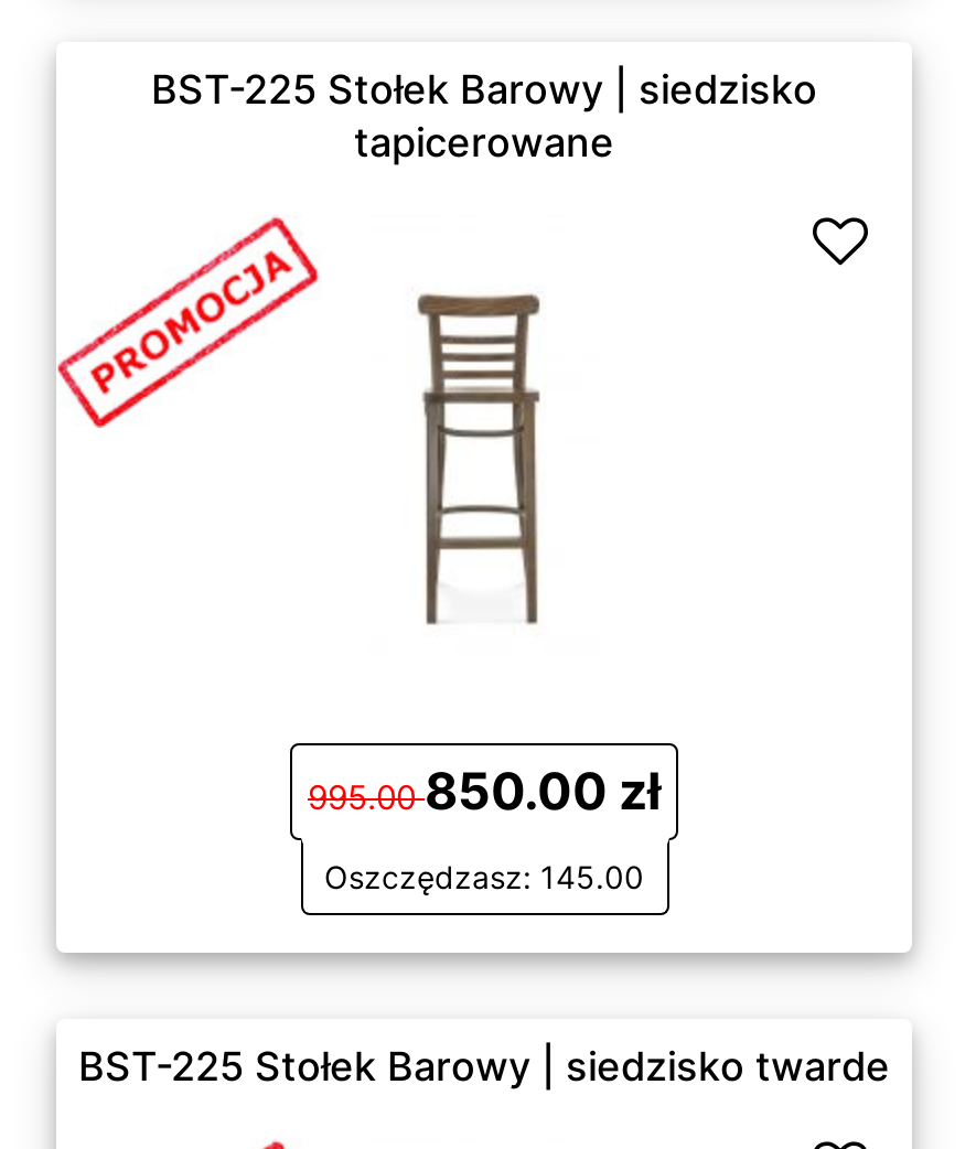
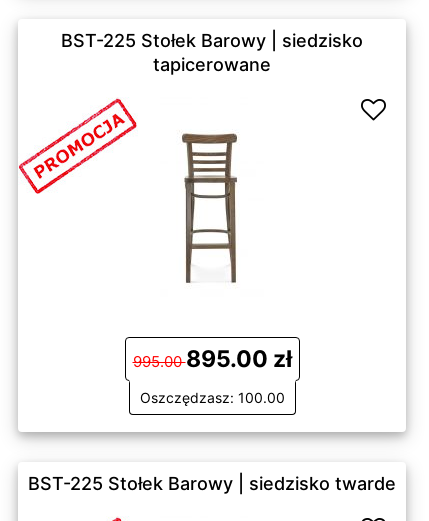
[308,762,661,823] 995.00850.00 zł -> [132,345,291,373] 995.00895.00 zł
[324,859,644,896] Oszczędzasz: 145.00 -> [139,389,284,406] Oszczędzasz: 100.00

